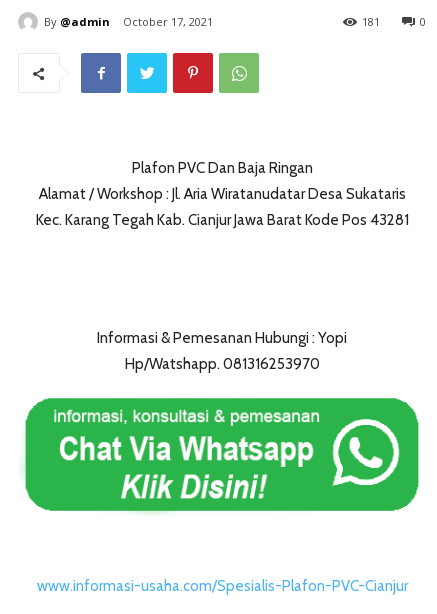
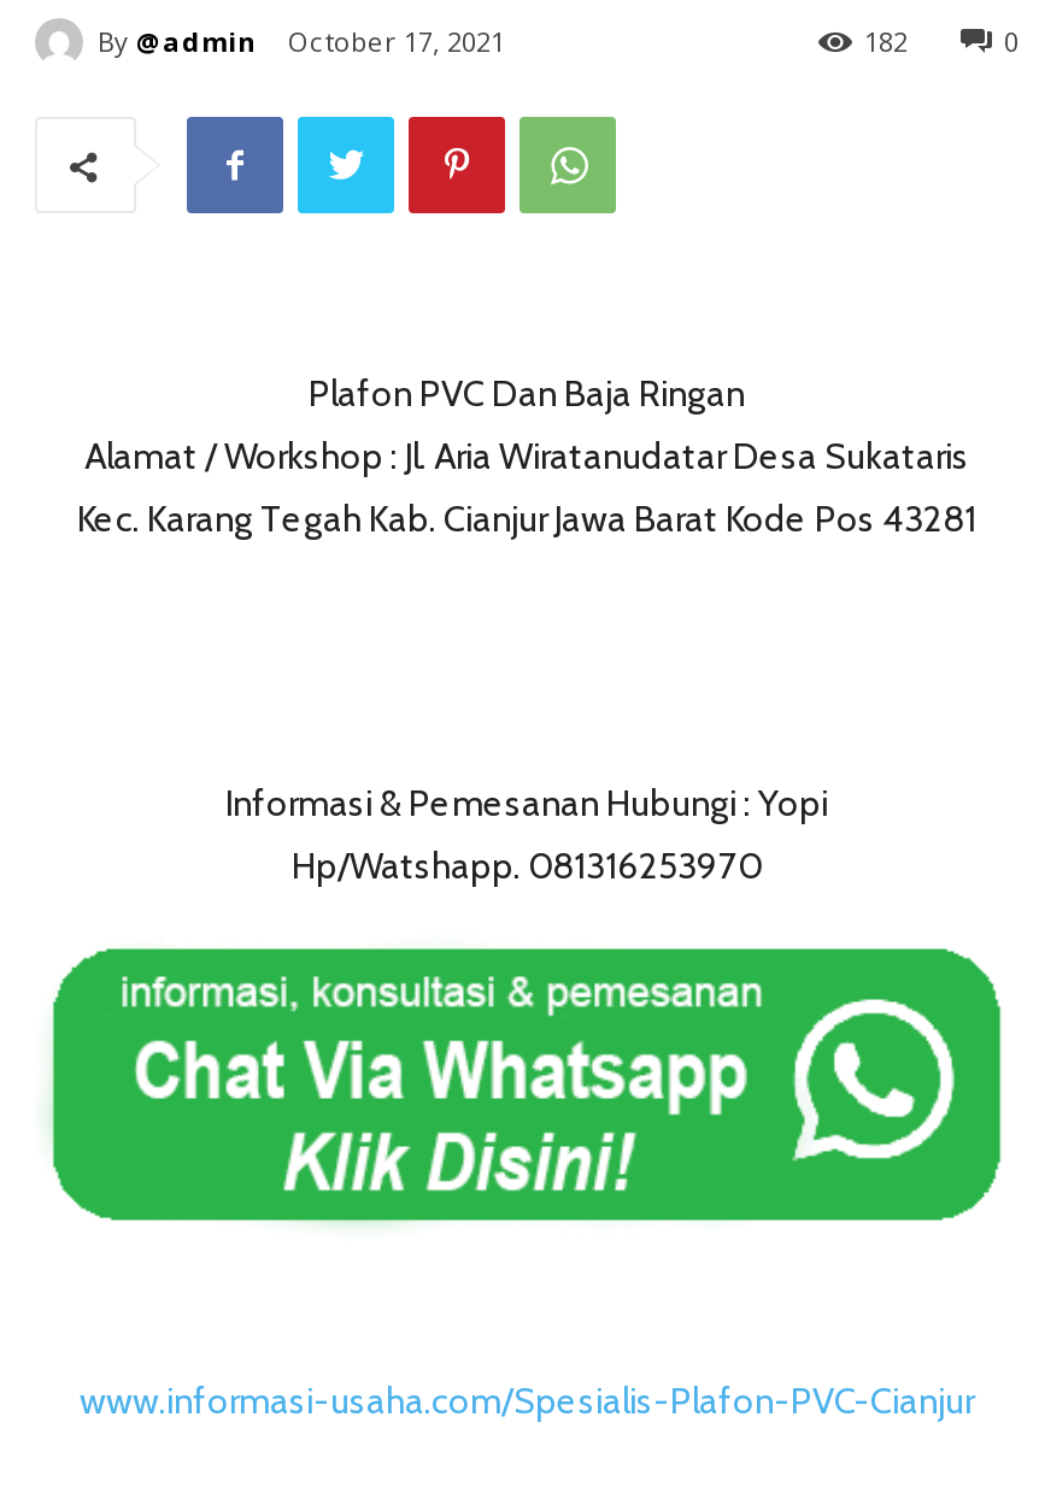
[362,14,380,29] 181 -> [864,23,908,59] 182

